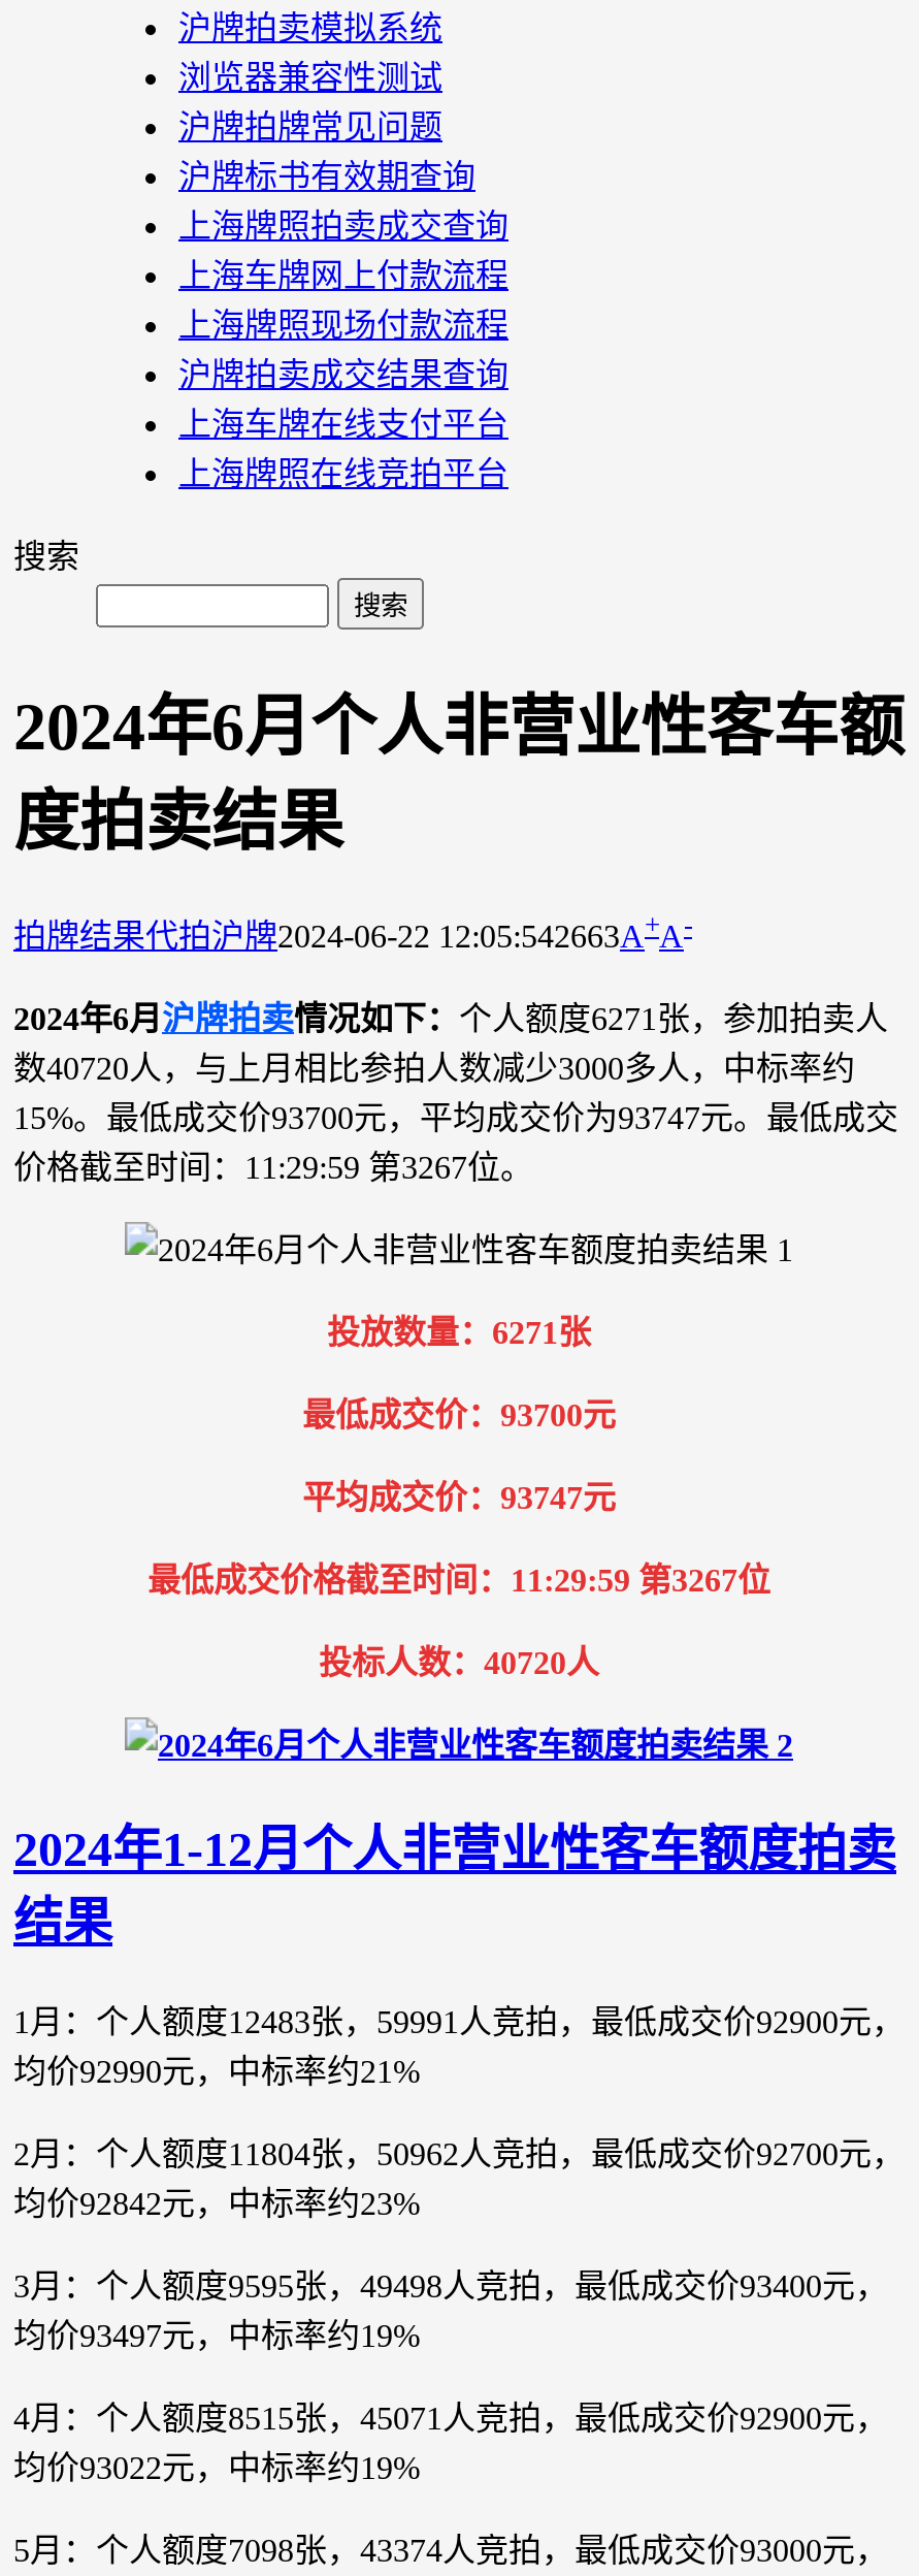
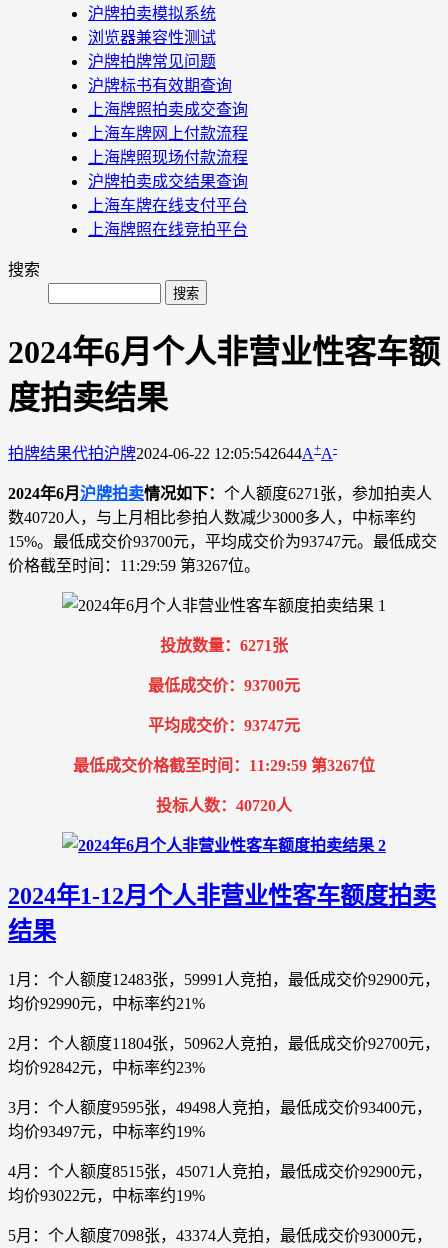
[13,909,692,953] 拍牌结果代拍沪牌2024-06-22 12:05:542663A+A- -> [8,440,337,462] 拍牌结果代拍沪牌2024-06-22 12:05:542644A+A-

